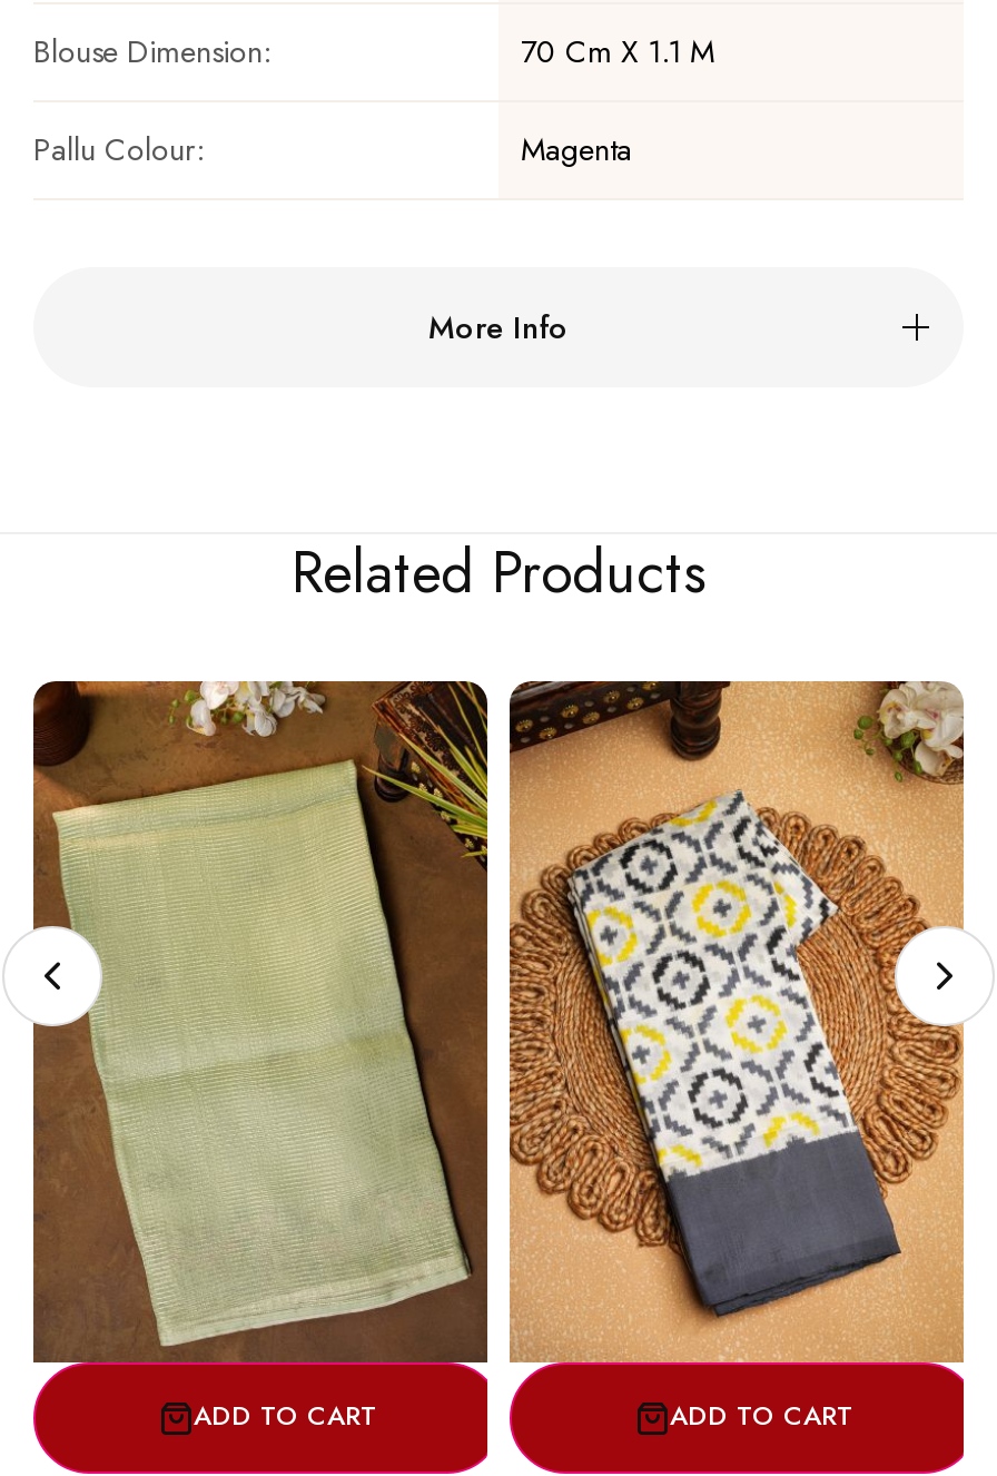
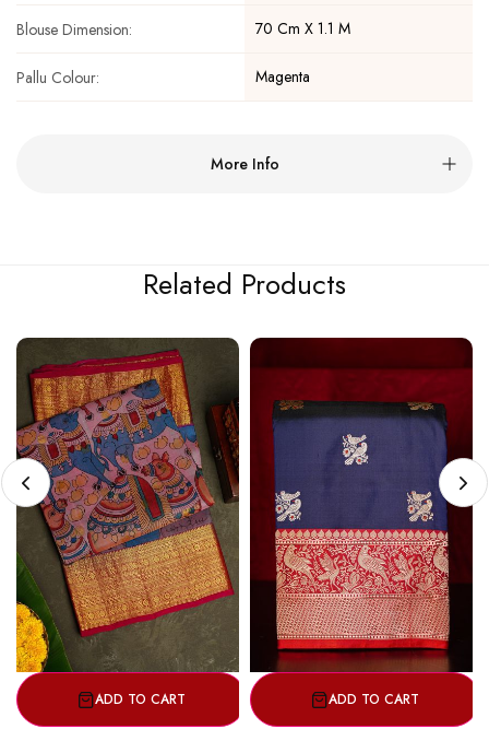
[31,678,490,1364] [image] -> [15,337,240,673] [image]
[507,678,966,1364] [image] -> [249,337,474,673] [image]

